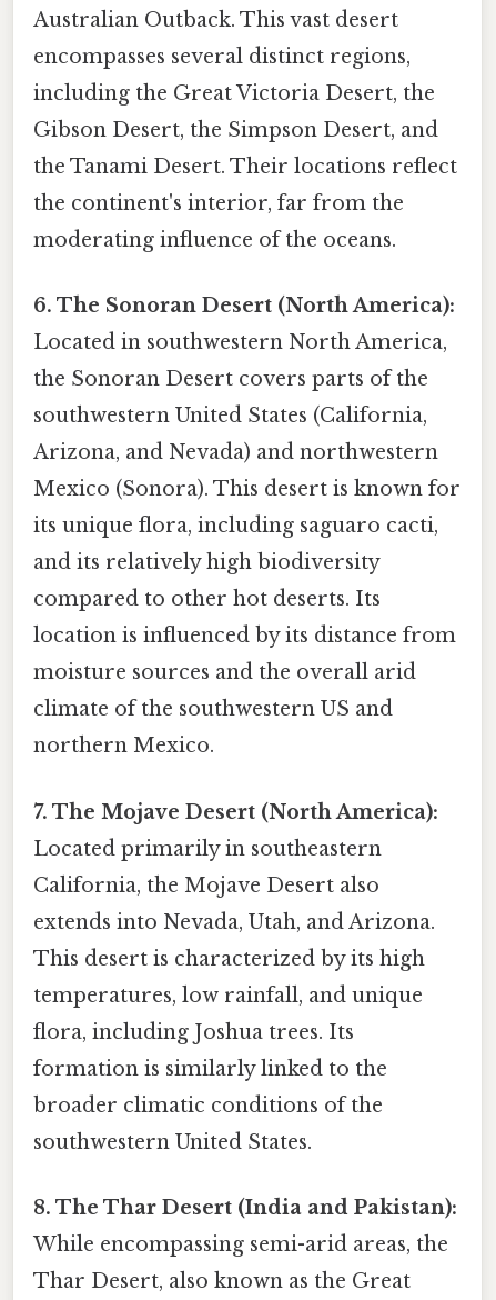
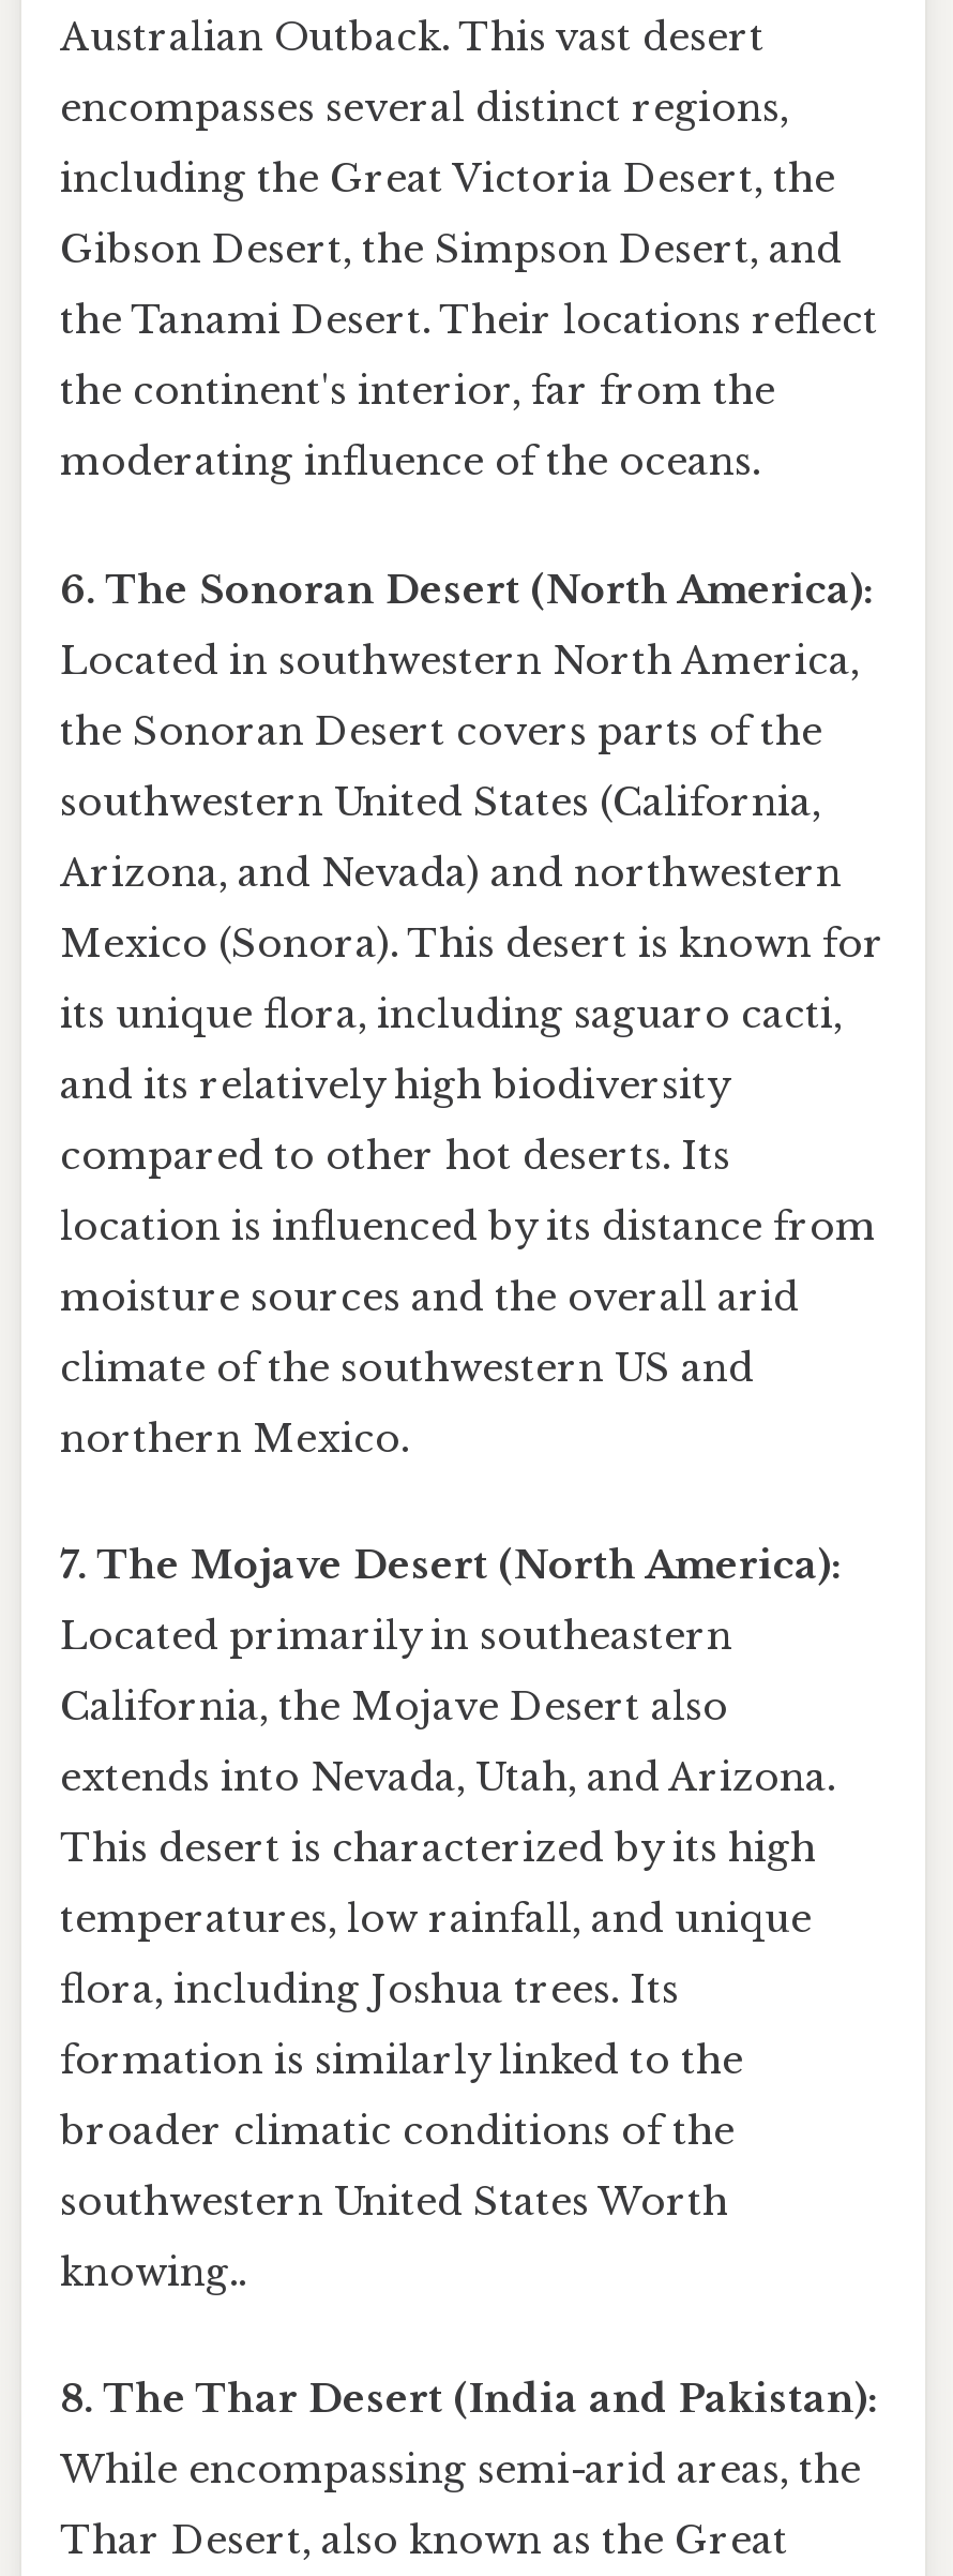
[33,1130,312,1154] southwestern United States. -> [60,2178,728,2296] southwestern United States Worth | knowing..

